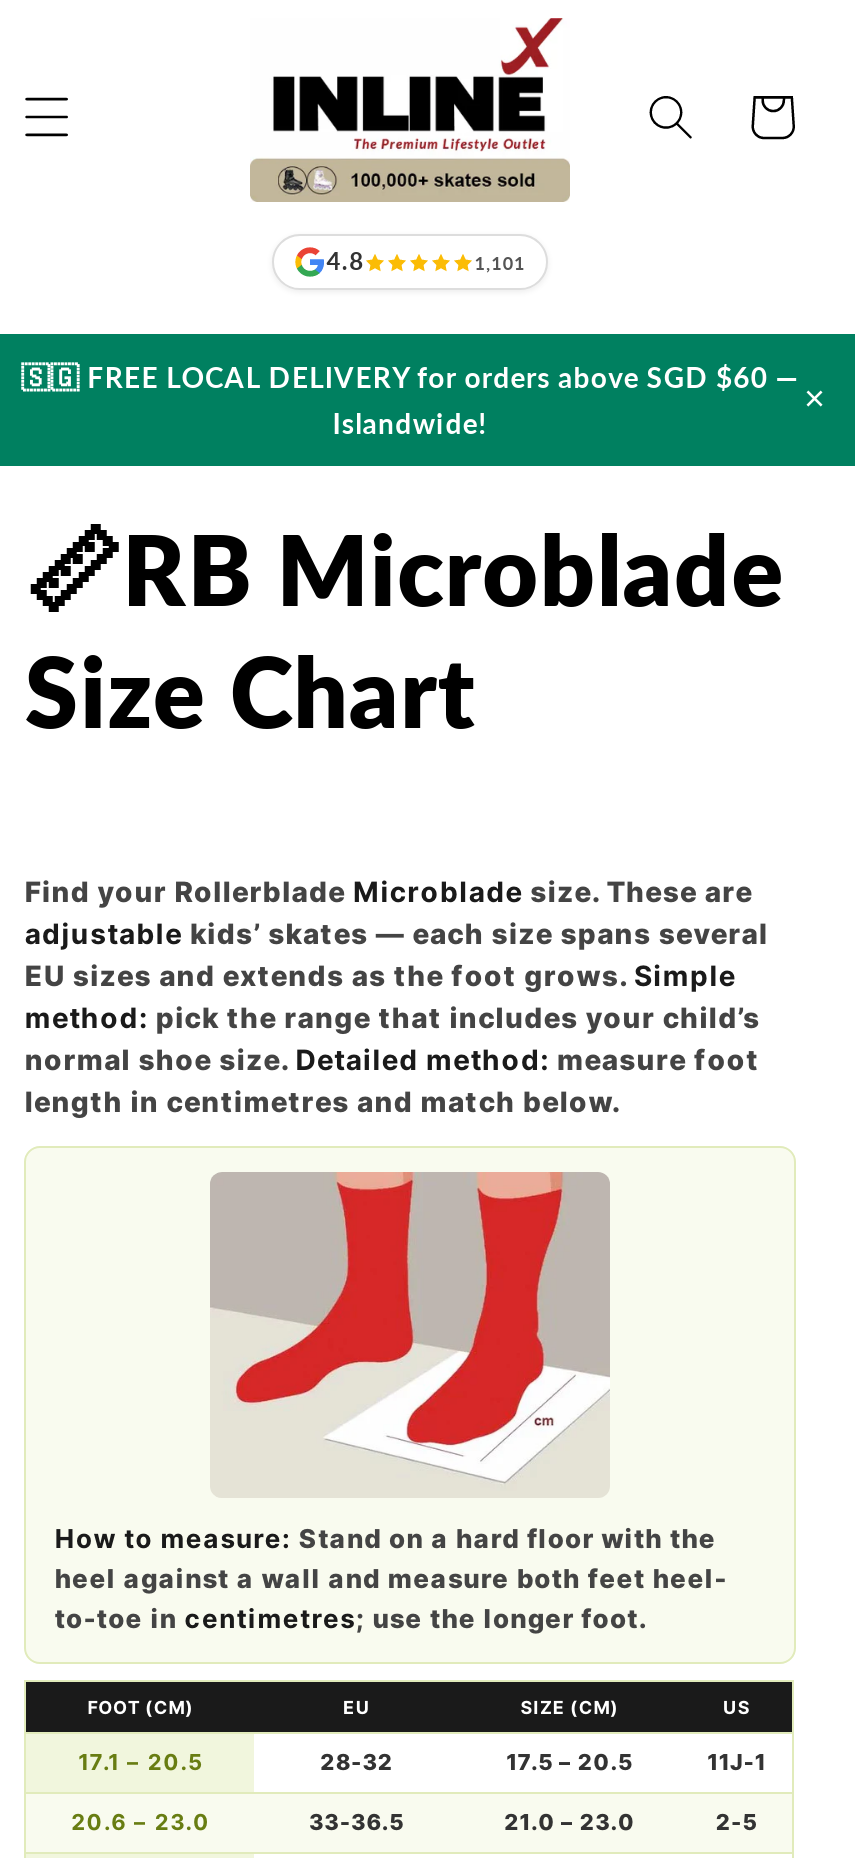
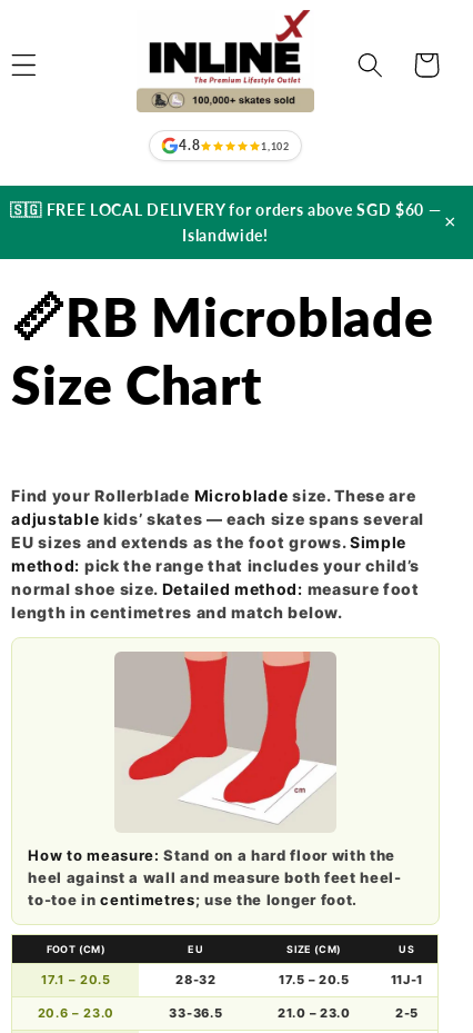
[475,251,526,273] 1,101 -> [261,140,290,152] 1,102

